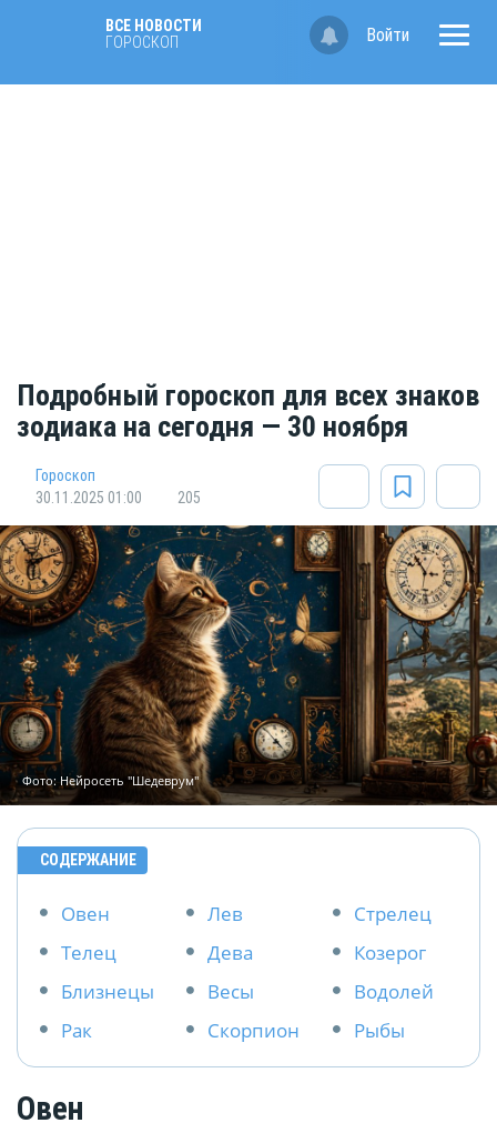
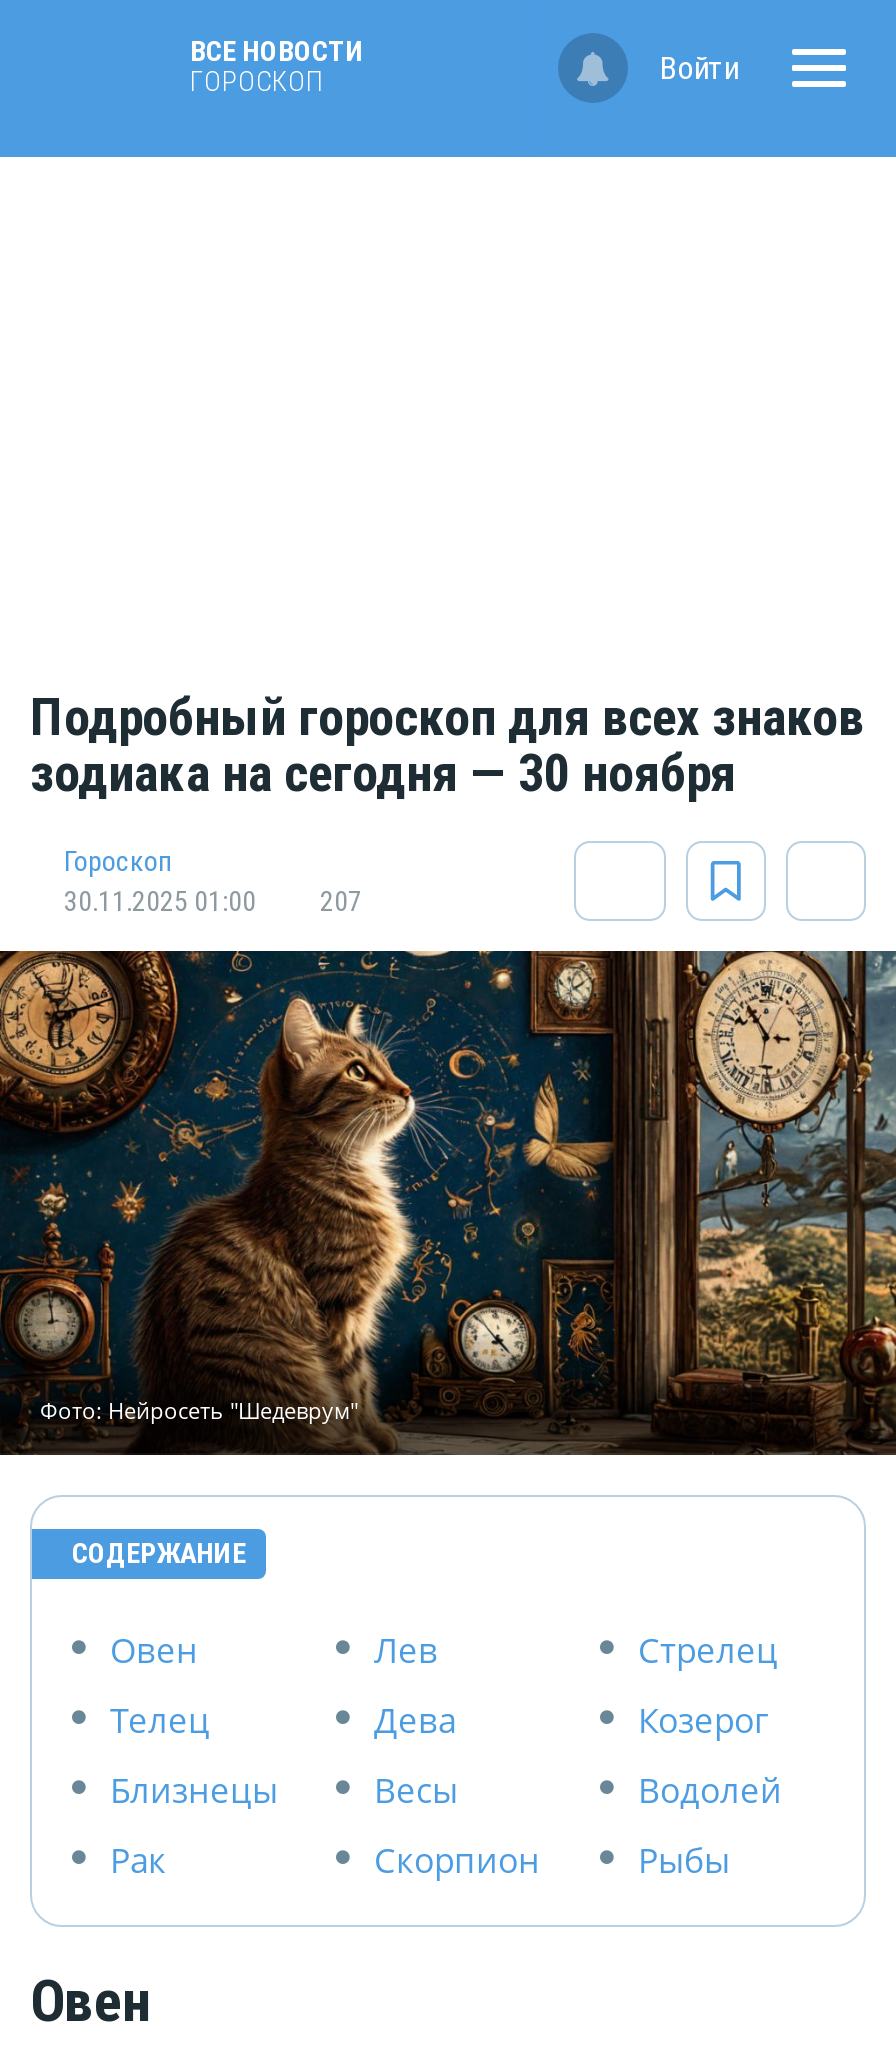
[35,489,201,507] 30.11.2025 01:00 205 -> [64,886,362,918] 30.11.2025 01:00 207

